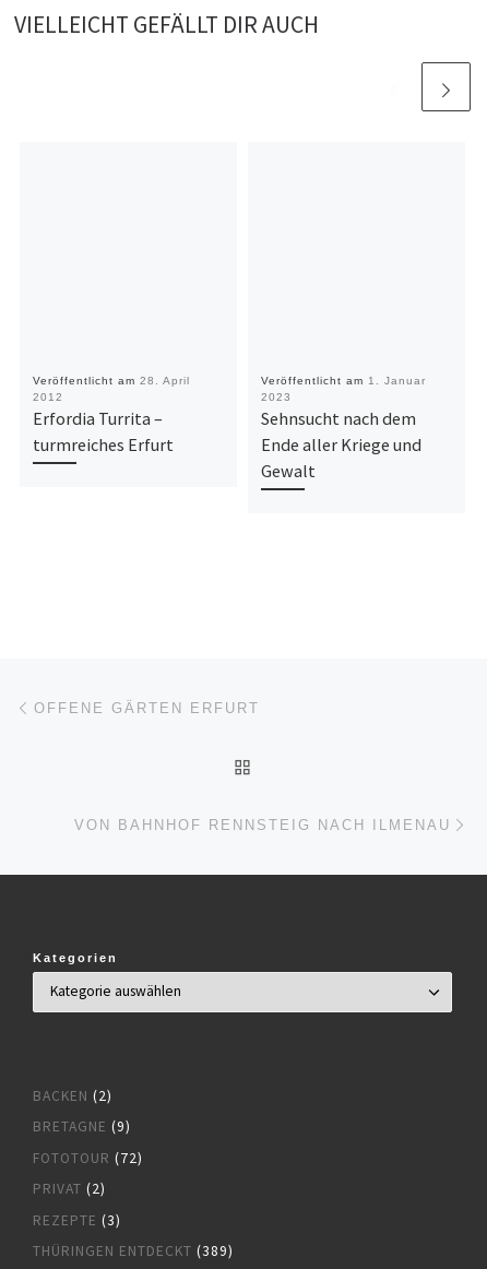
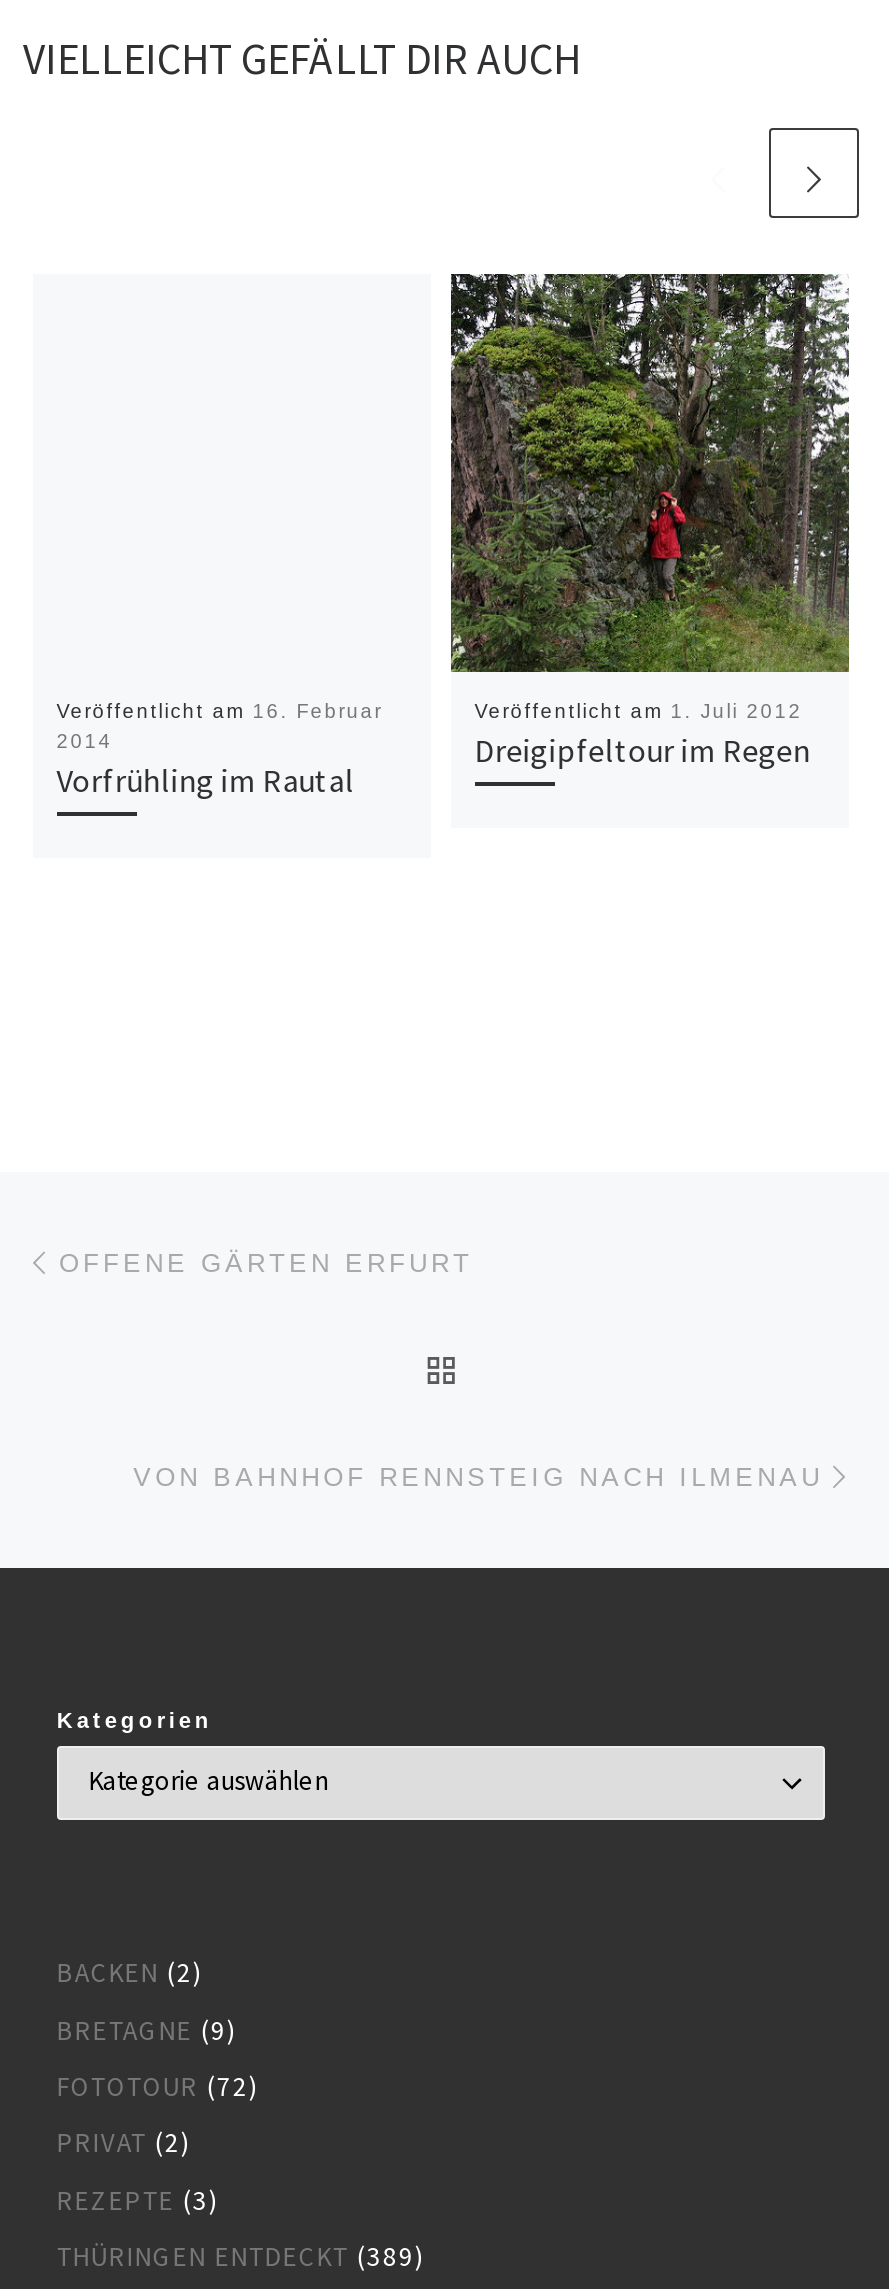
none -> [449,272,851,674] [image]
[32,374,190,455] Veröffentlicht am 28. April | 2012 | Erfordia Turrita – | turmreiches Erfurt -> [56,700,382,800] Veröffentlicht am 16. Februar | 2014 | Vorfrühling im Rautal
[261,374,426,481] Veröffentlicht am 1. Januar | 2023 | Sehnsucht nach dem | Ende aller Kriege und | Gewalt -> [474,700,810,770] Veröffentlicht am 1. Juli 2012 | Dreigipfeltour im Regen

